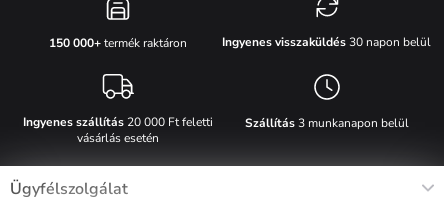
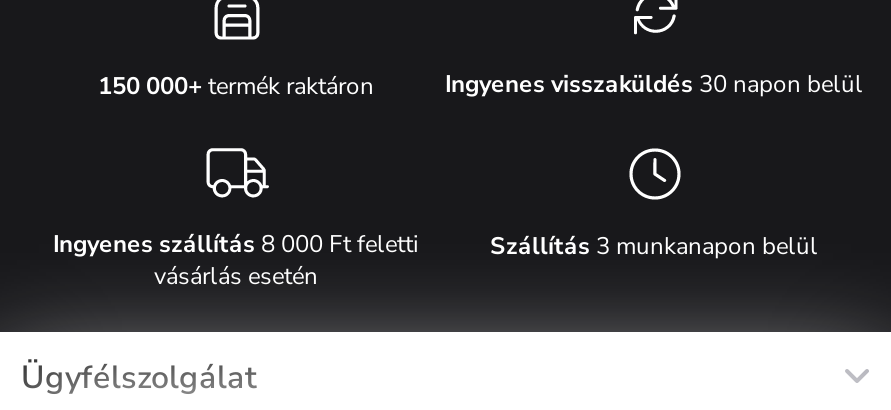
[22,114,212,130] Ingyenes szállítás 20 000 Ft feletti -> [53,228,419,260] Ingyenes szállítás 8 000 Ft feletti

